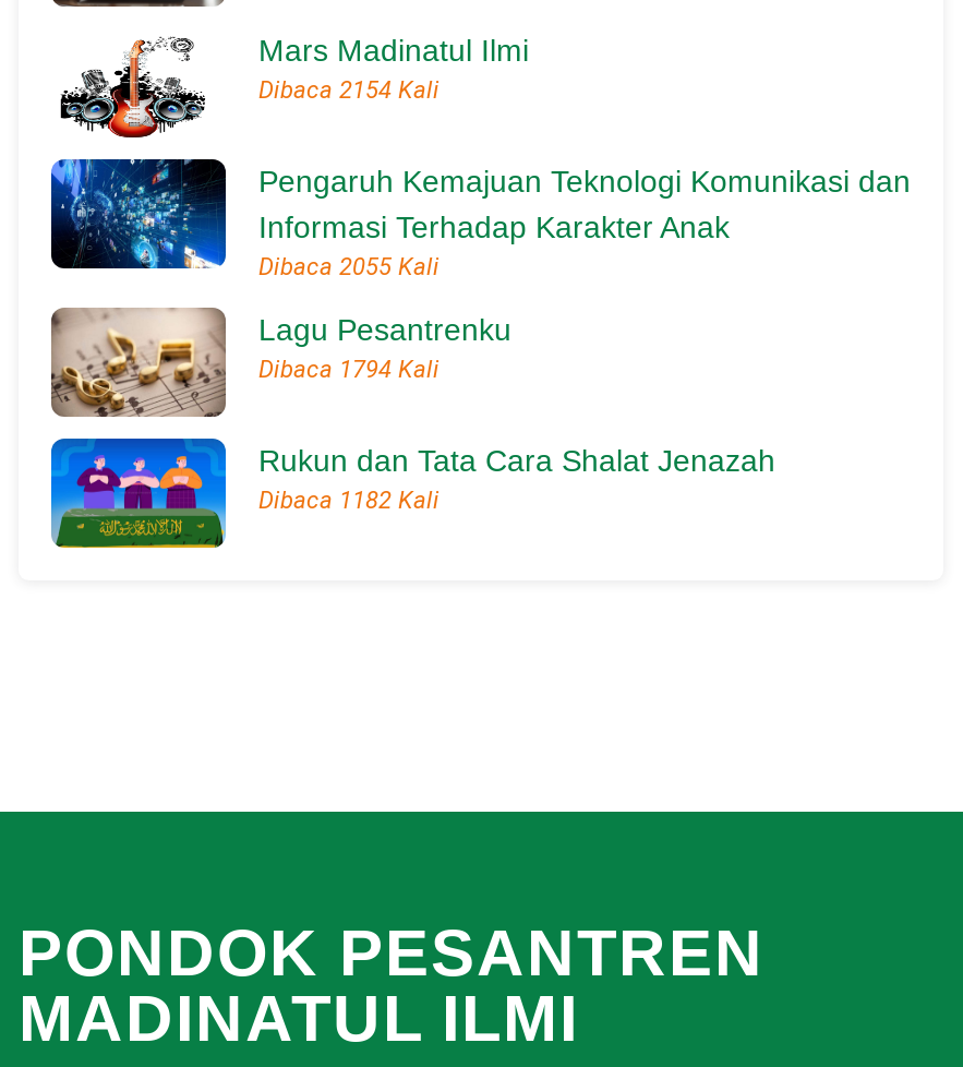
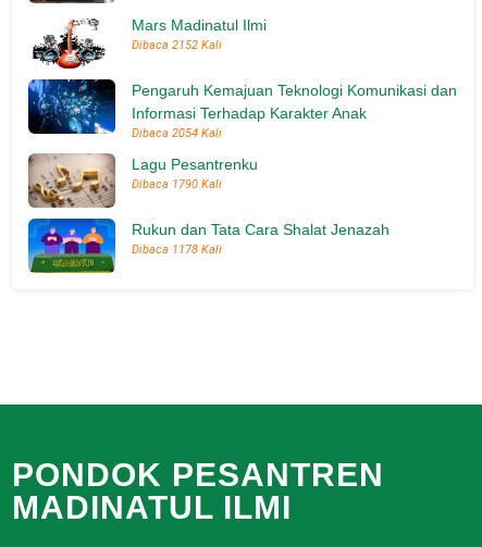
[258,76,440,104] Dibaca 2154 Kali -> [132,38,222,52] Dibaca 2152 Kali
[258,252,440,281] Dibaca 2055 Kali -> [132,126,222,140] Dibaca 2054 Kali
[258,355,440,383] Dibaca 1794 Kali -> [132,177,222,191] Dibaca 1790 Kali
[258,486,440,514] Dibaca 1182 Kali -> [132,242,222,256] Dibaca 1178 Kali

